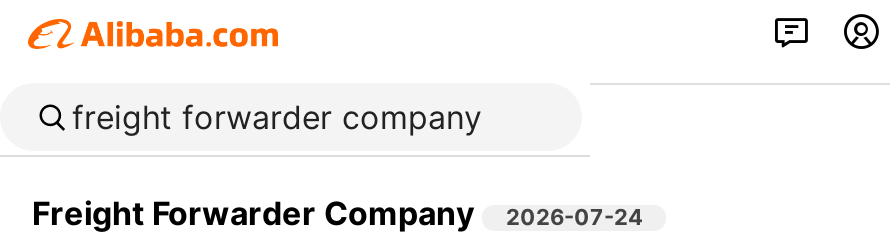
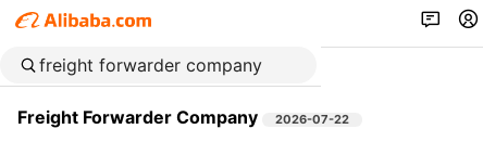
[32,193,642,233] Freight Forwarder Company 2026-07-24 -> [17,106,349,128] Freight Forwarder Company 2026-07-22

